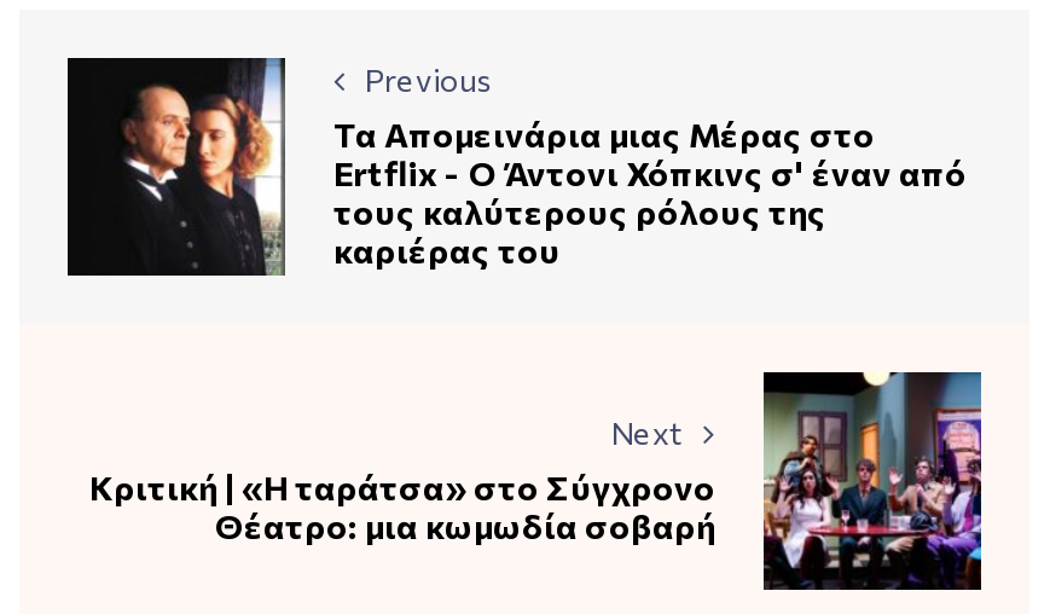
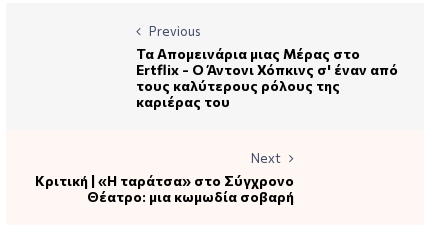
[65,56,288,278] [image] -> none
[761,370,984,592] [image] -> none

